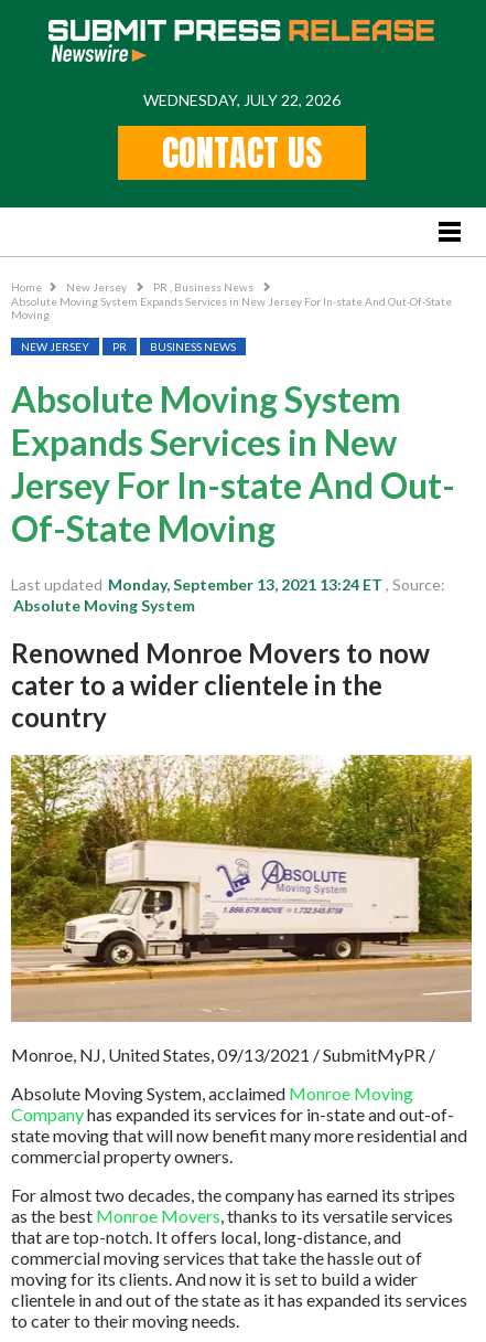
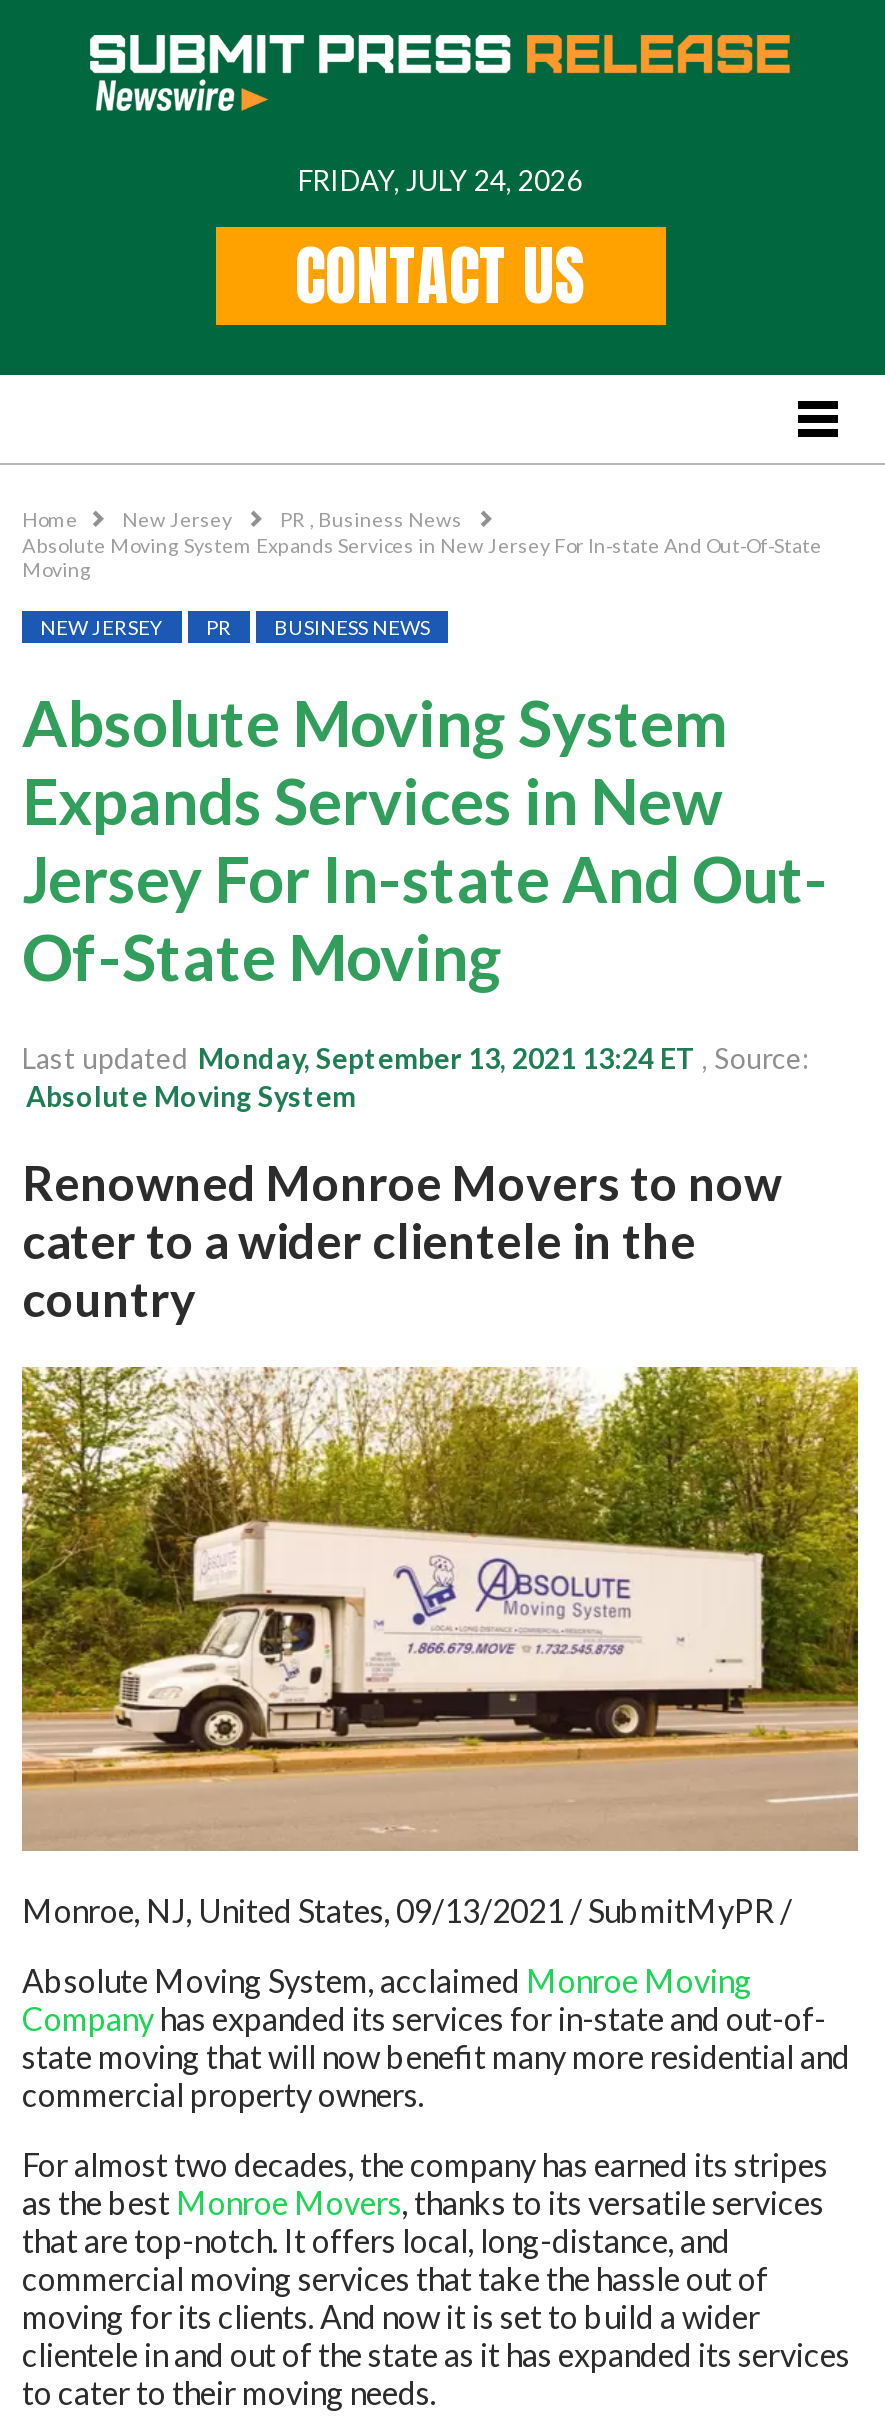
[143,90,340,109] WEDNESDAY, JULY 22, 2026 -> [298,163,582,197] FRIDAY, JULY 24, 2026

